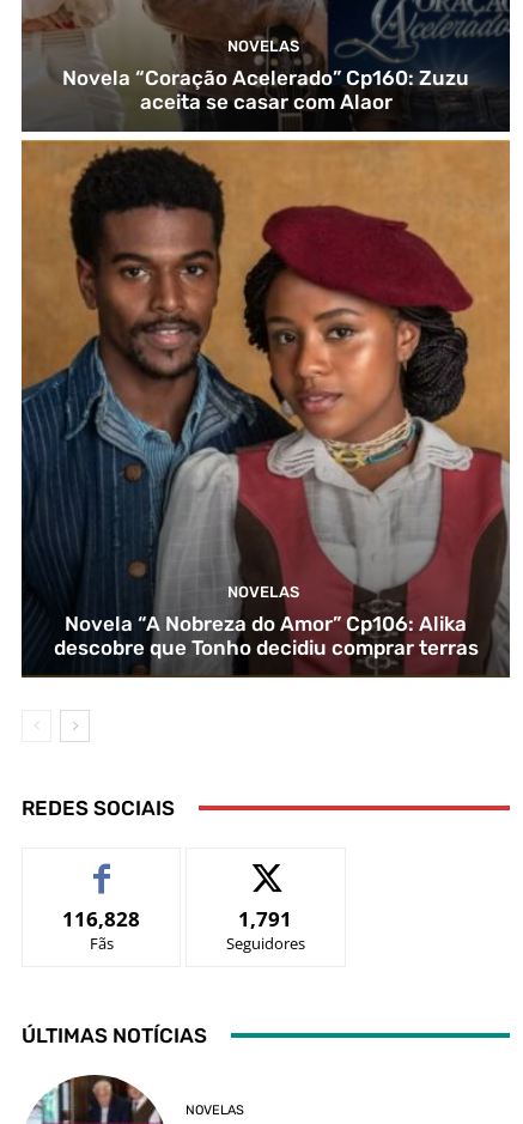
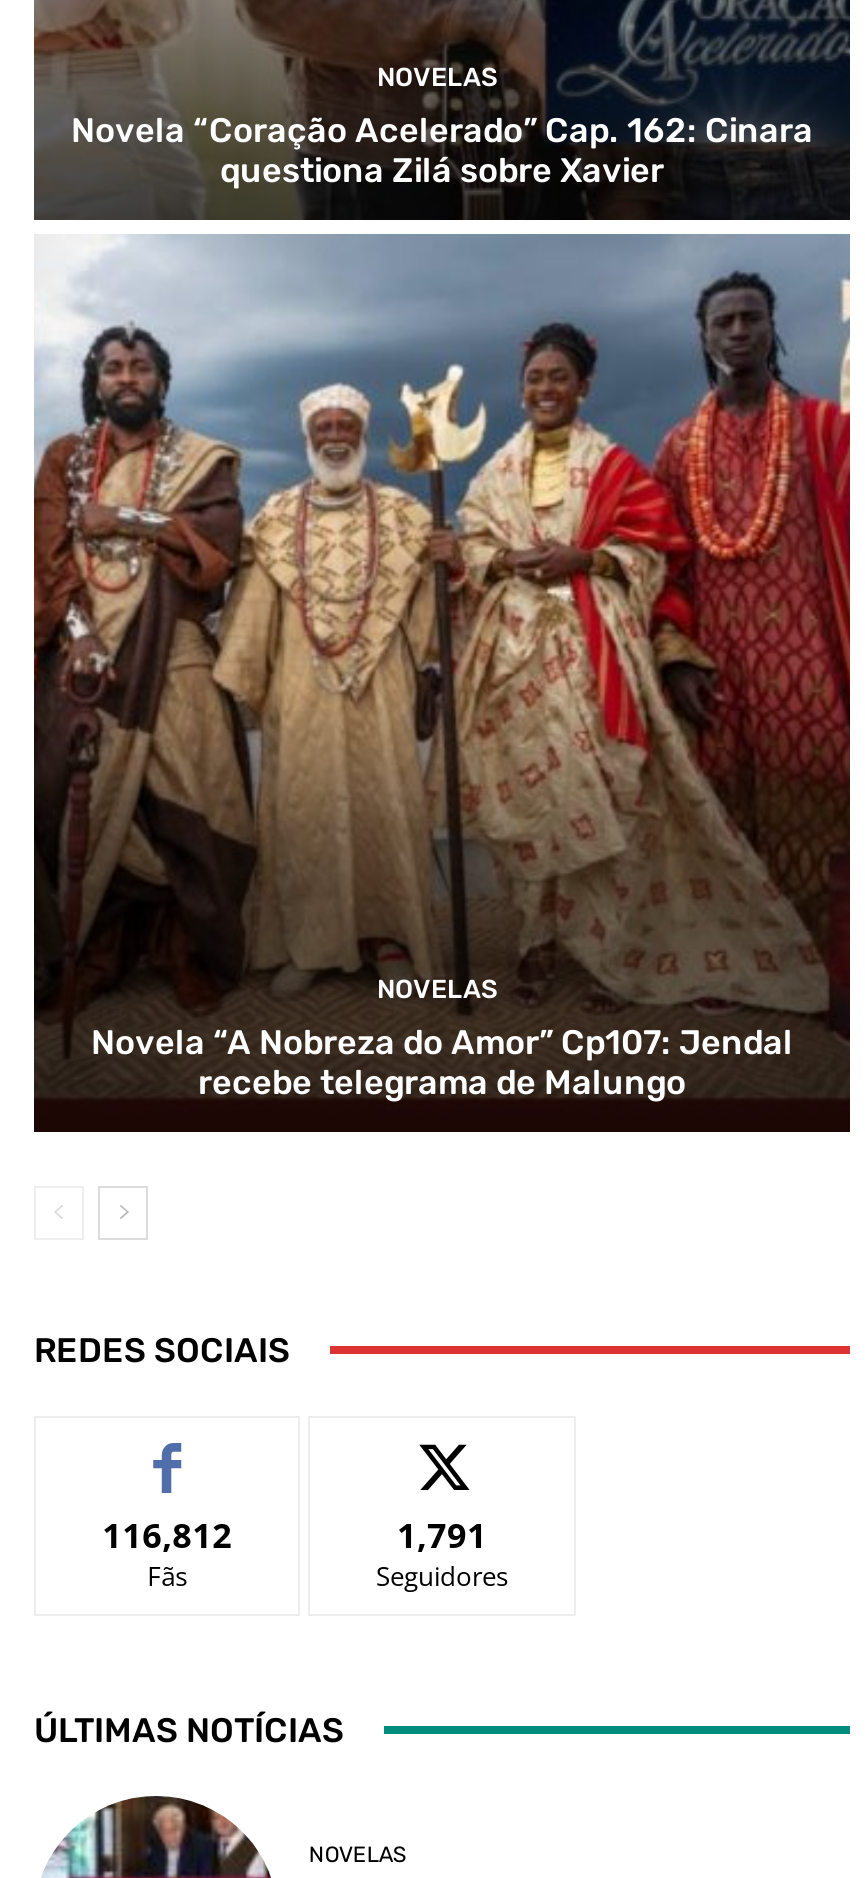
[62,65,469,113] Novela “Coração Acelerado” Cp160: Zuzu | aceita se casar com Alaor -> [71,109,813,189] Novela “Coração Acelerado” Cap. 162: Cinara | questiona Zilá sobre Xavier
[20,139,511,678] [image] | Novela “A Nobreza do Amor” Cp106: Alika | descobre que Tonho decidiu comprar terras -> [34,234,852,1132] [image] | Novela “A Nobreza do Amor” Cp107: Jendal | recebe telegrama de Malungo
[62,904,140,932] 116,828 -> [102,1511,232,1557] 116,812

